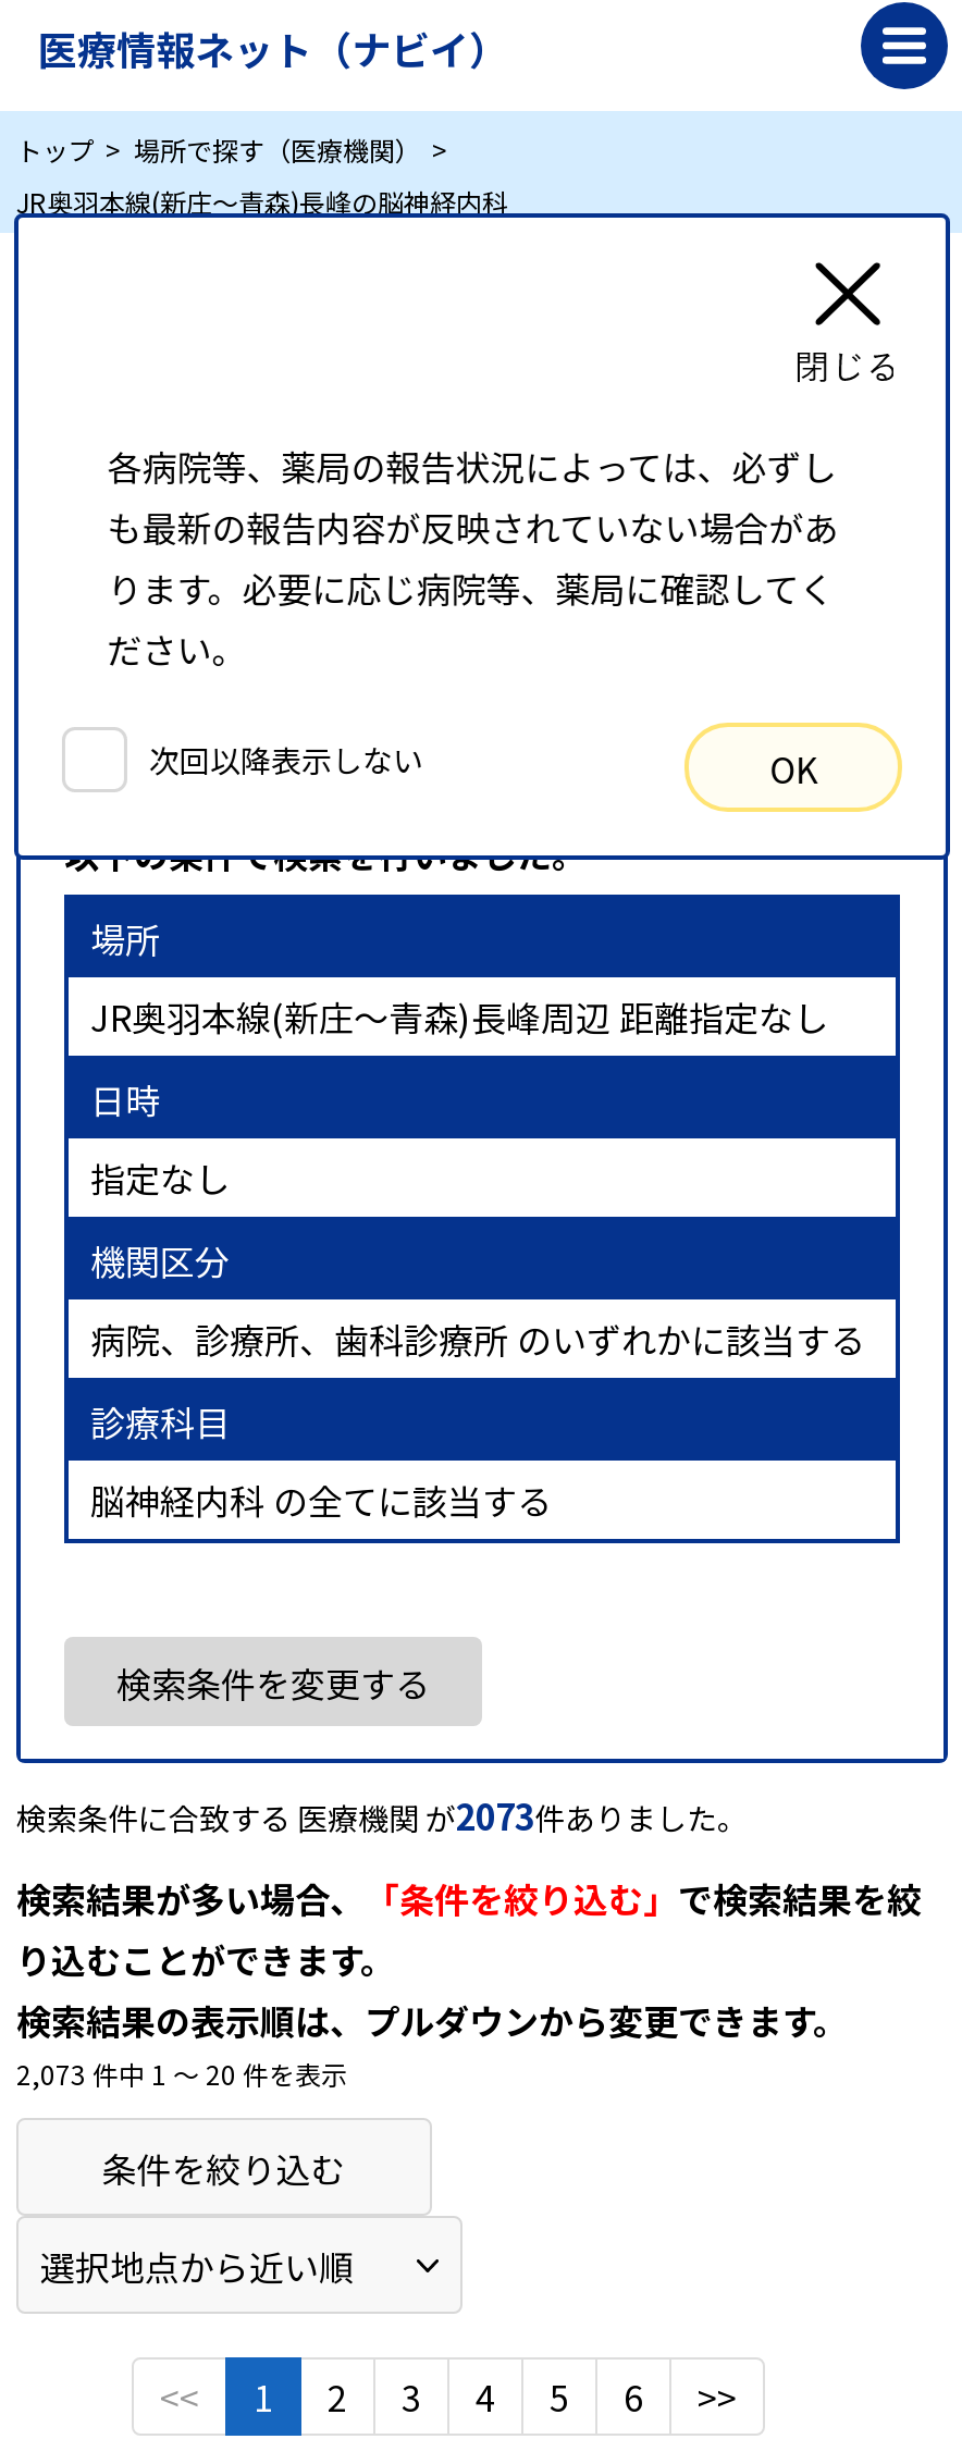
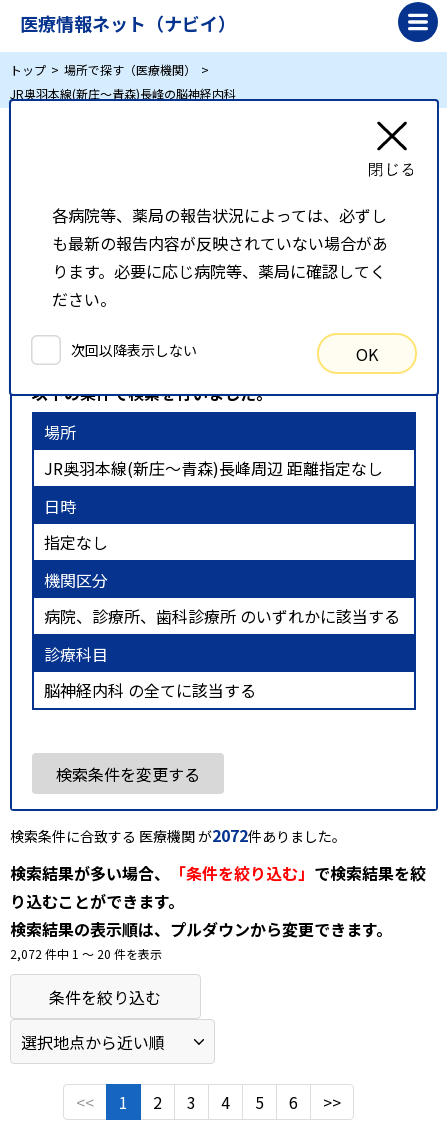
[16,1789,748,1841] 検索条件に合致する 医療機関 が2073件ありました。 -> [10,823,346,847] 検索条件に合致する 医療機関 が2072件ありました。
[16,2054,347,2091] 2,073 件中 1 〜 20 件を表示 -> [10,945,162,962] 2,072 件中 1 〜 20 件を表示

